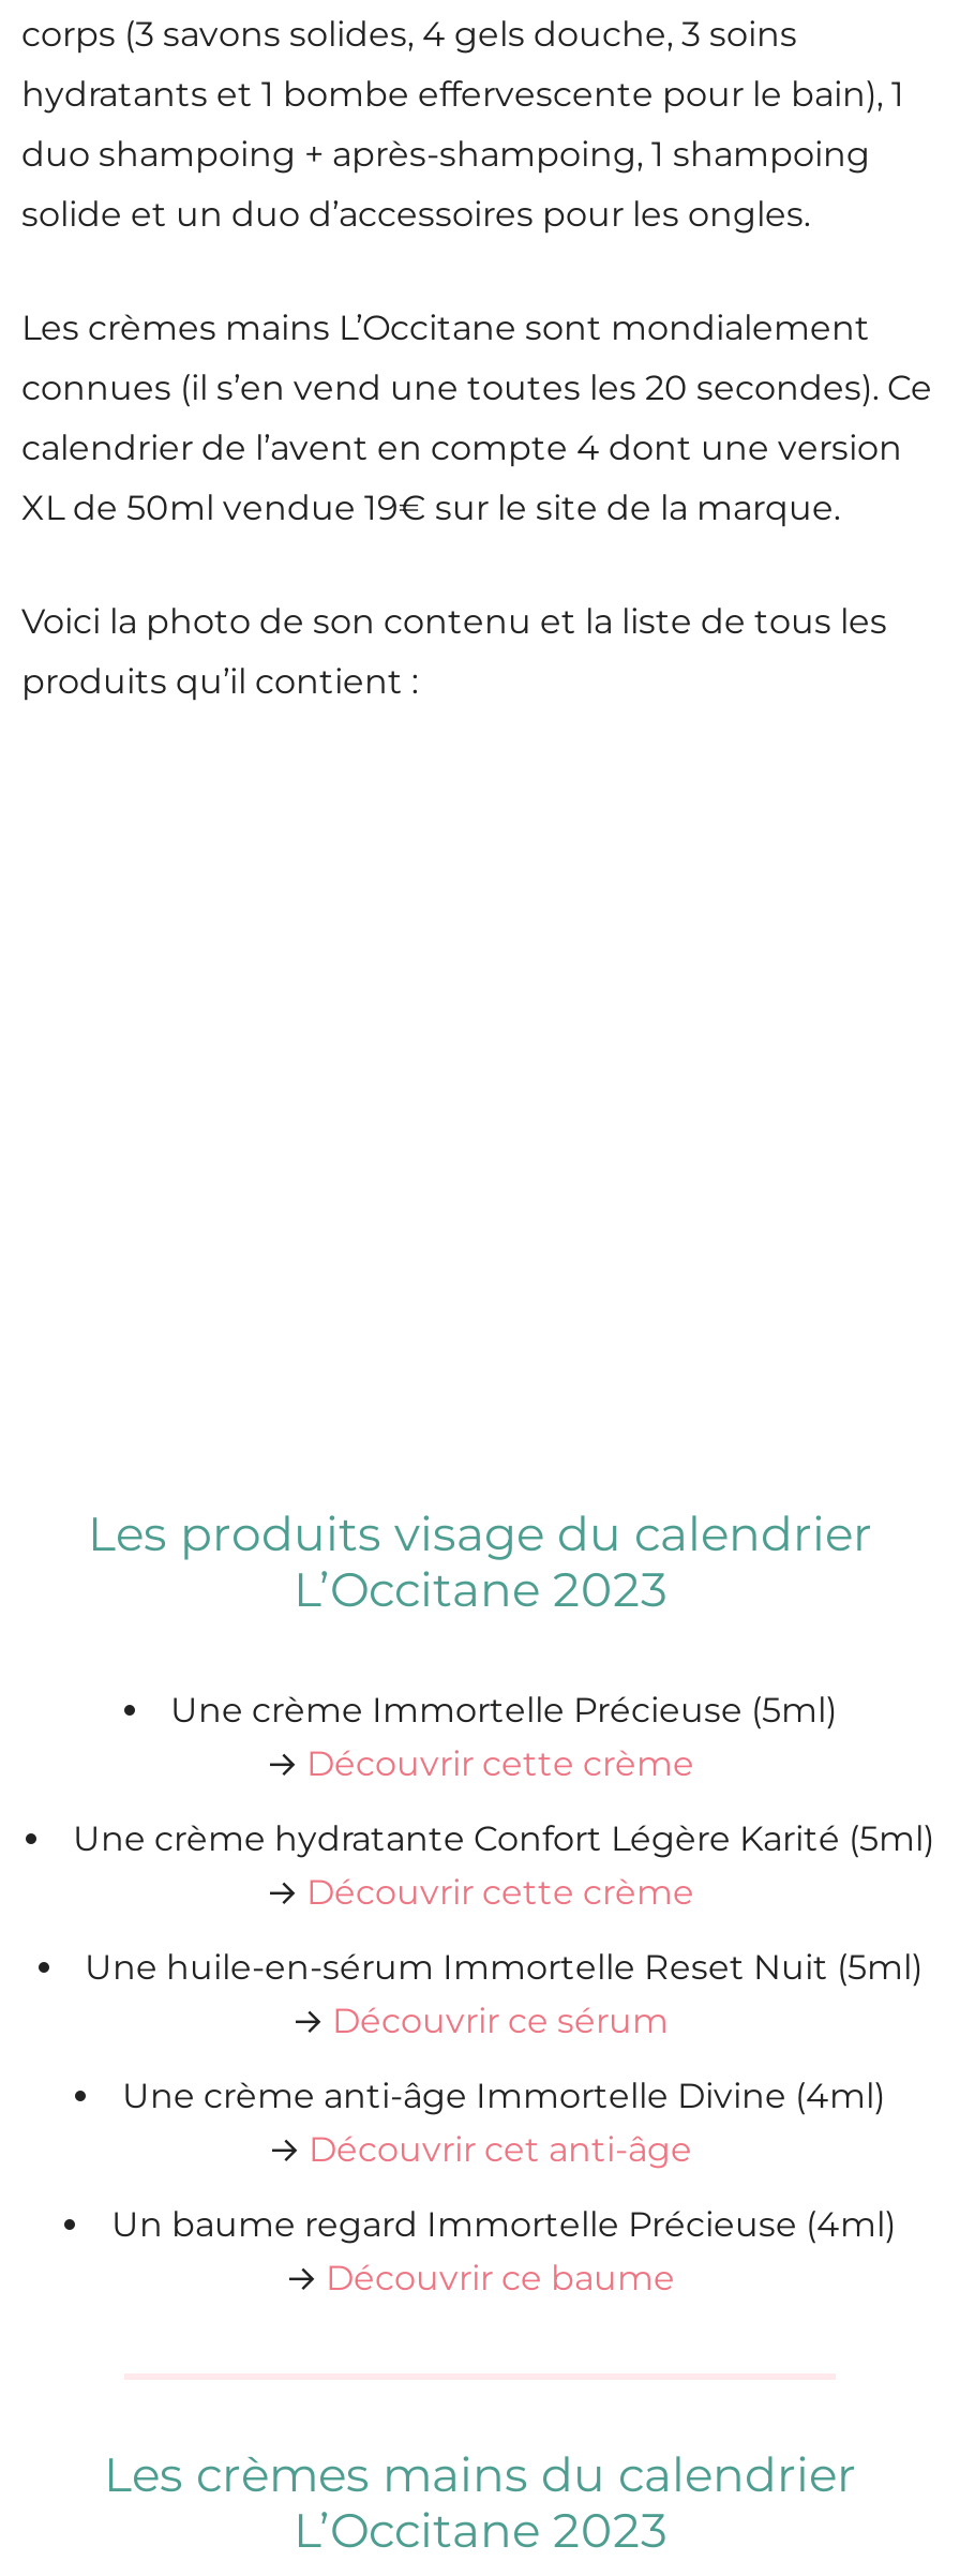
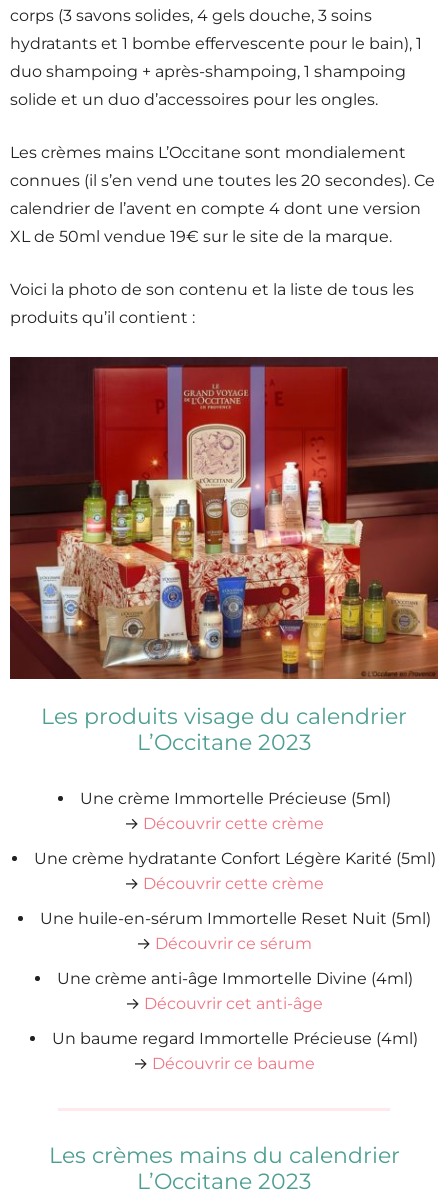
none -> [9,356,439,680] [image]

